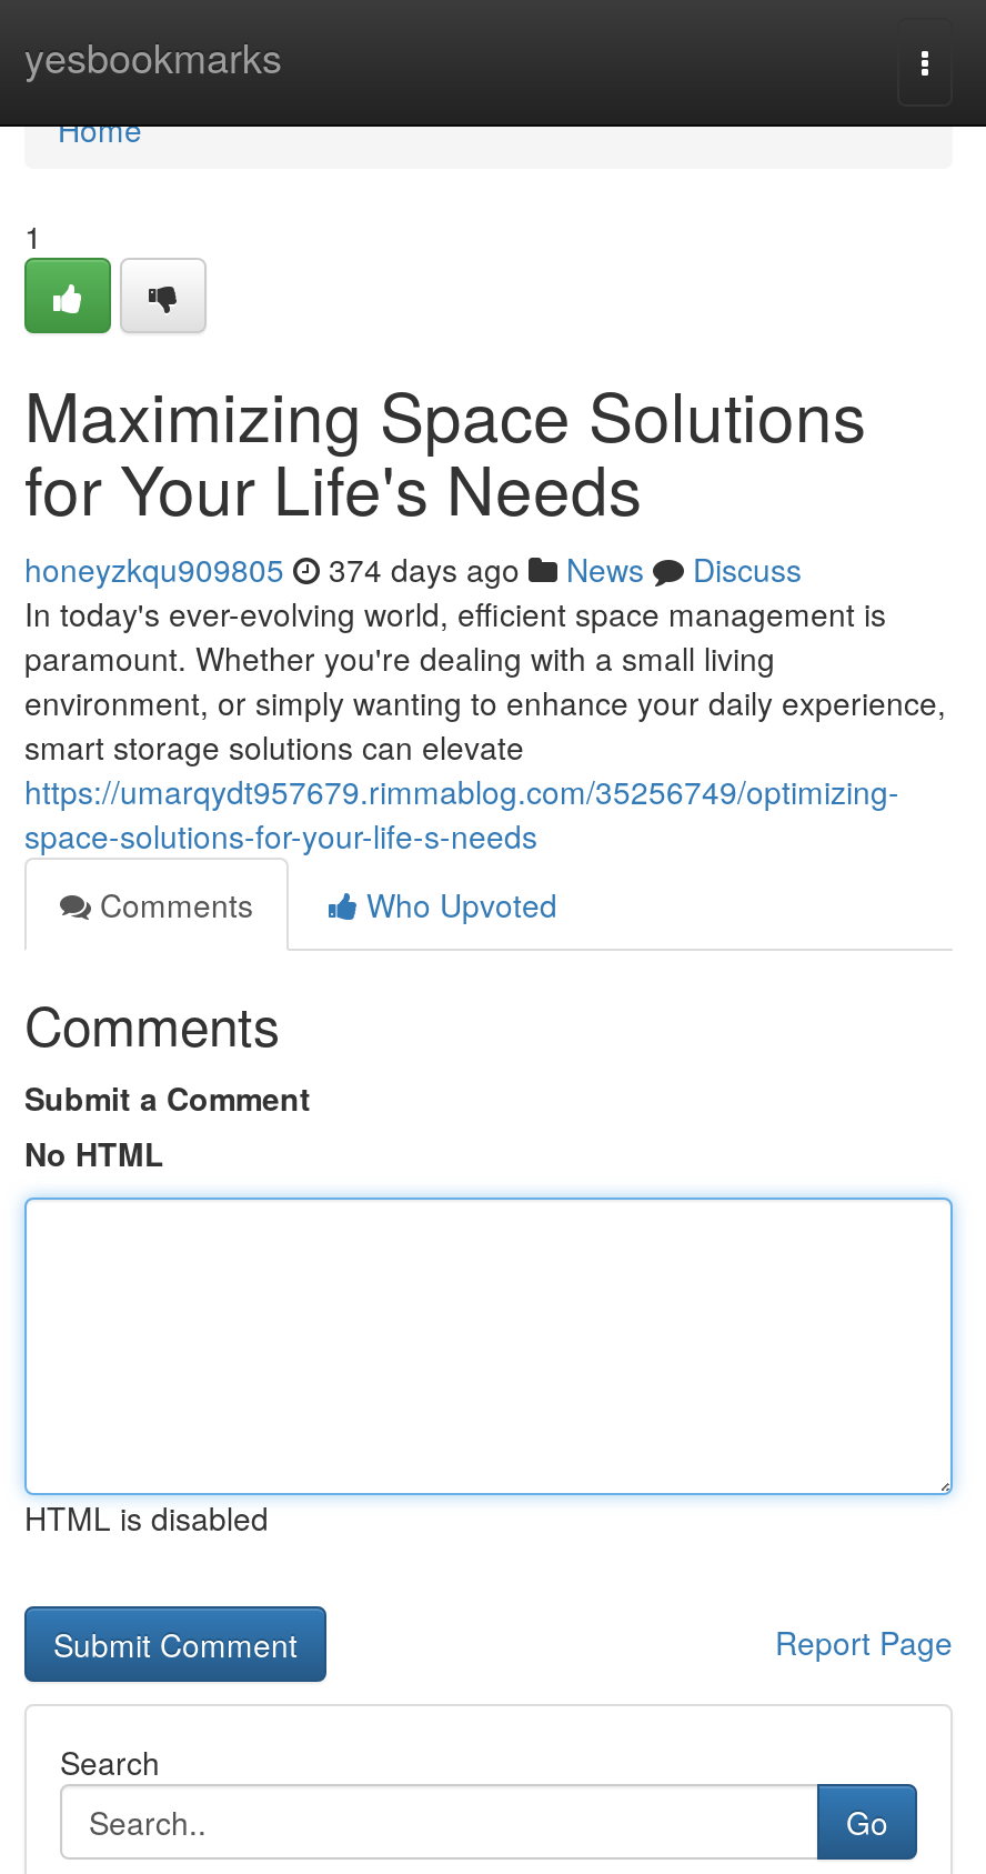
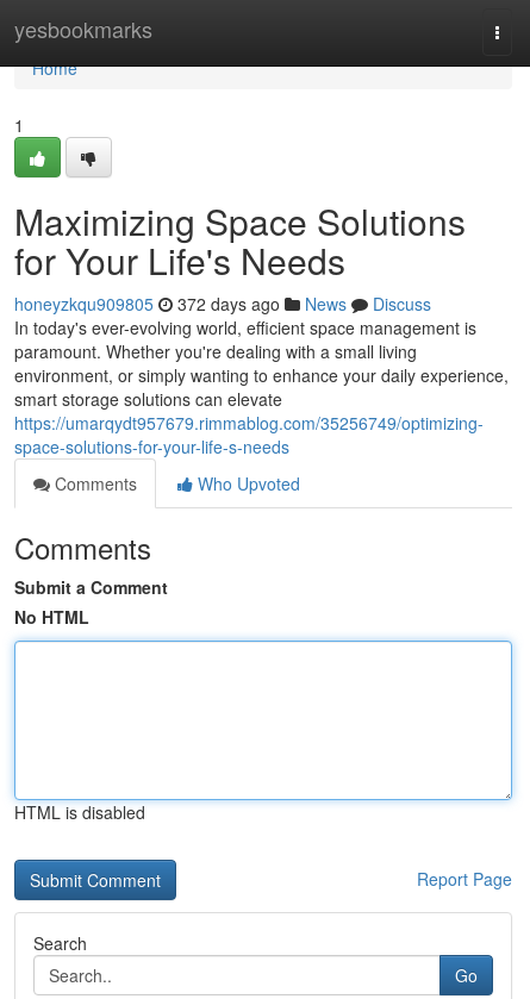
[24,547,802,591] honeyzkqu909805 374 days ago News Discuss -> [14,292,431,316] honeyzkqu909805 372 days ago News Discuss

